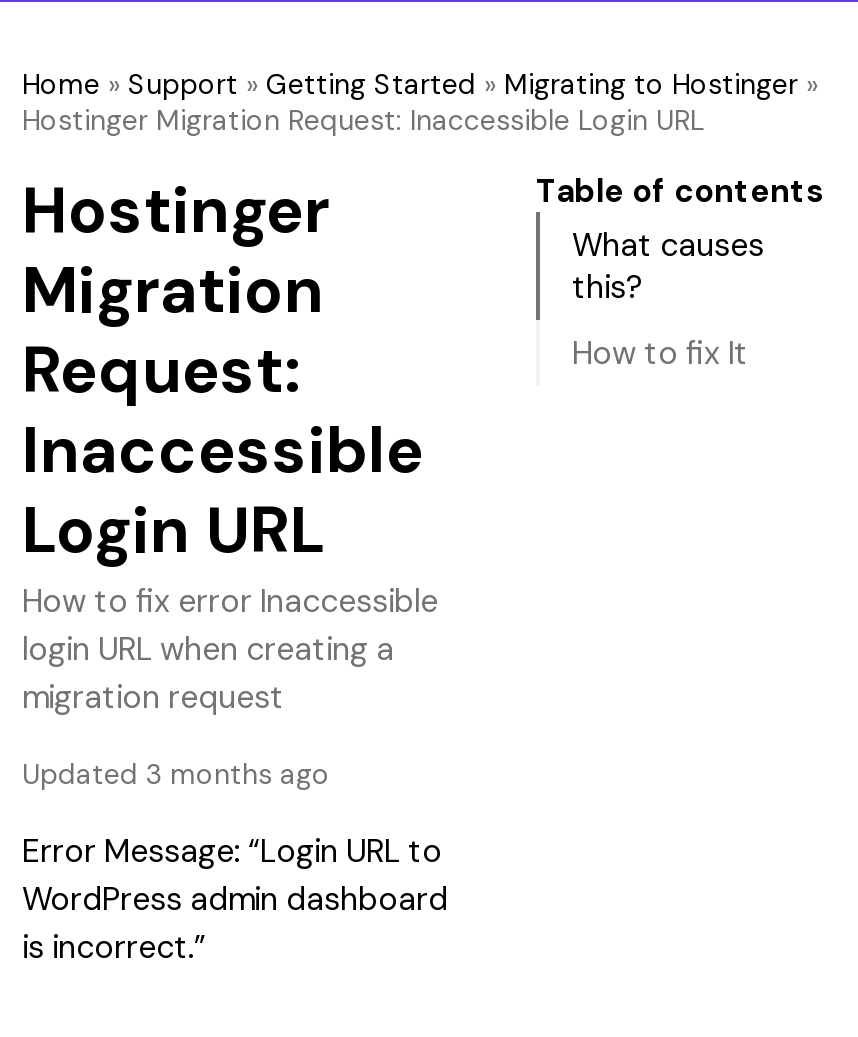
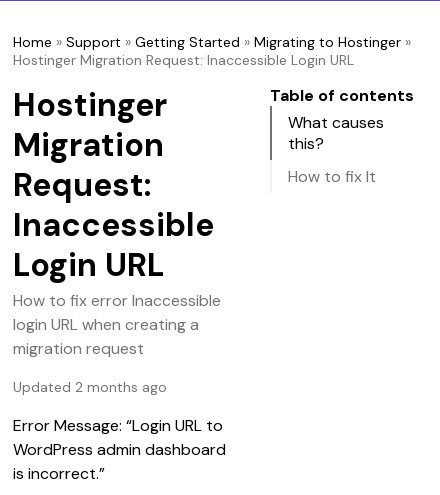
[22,756,330,792] Updated 3 months ago -> [13,378,167,396] Updated 2 months ago

